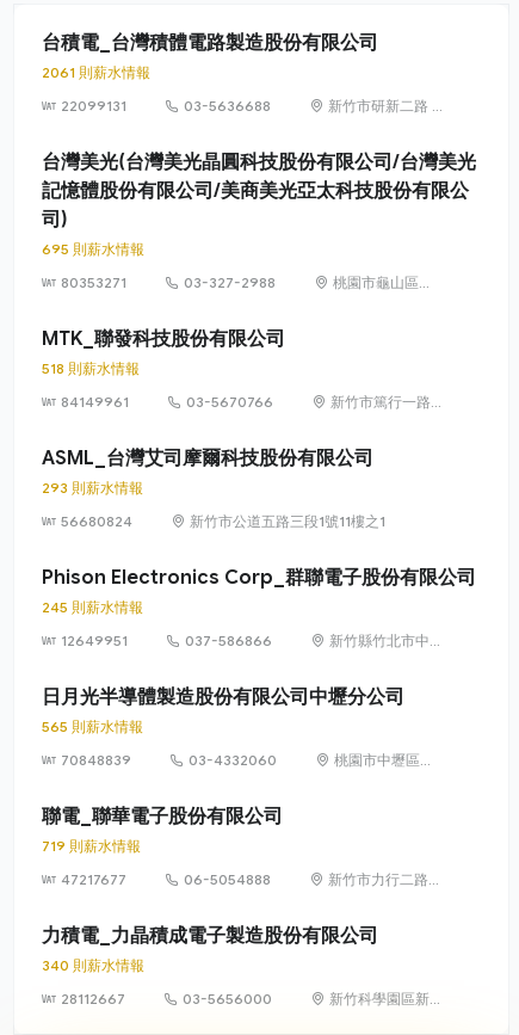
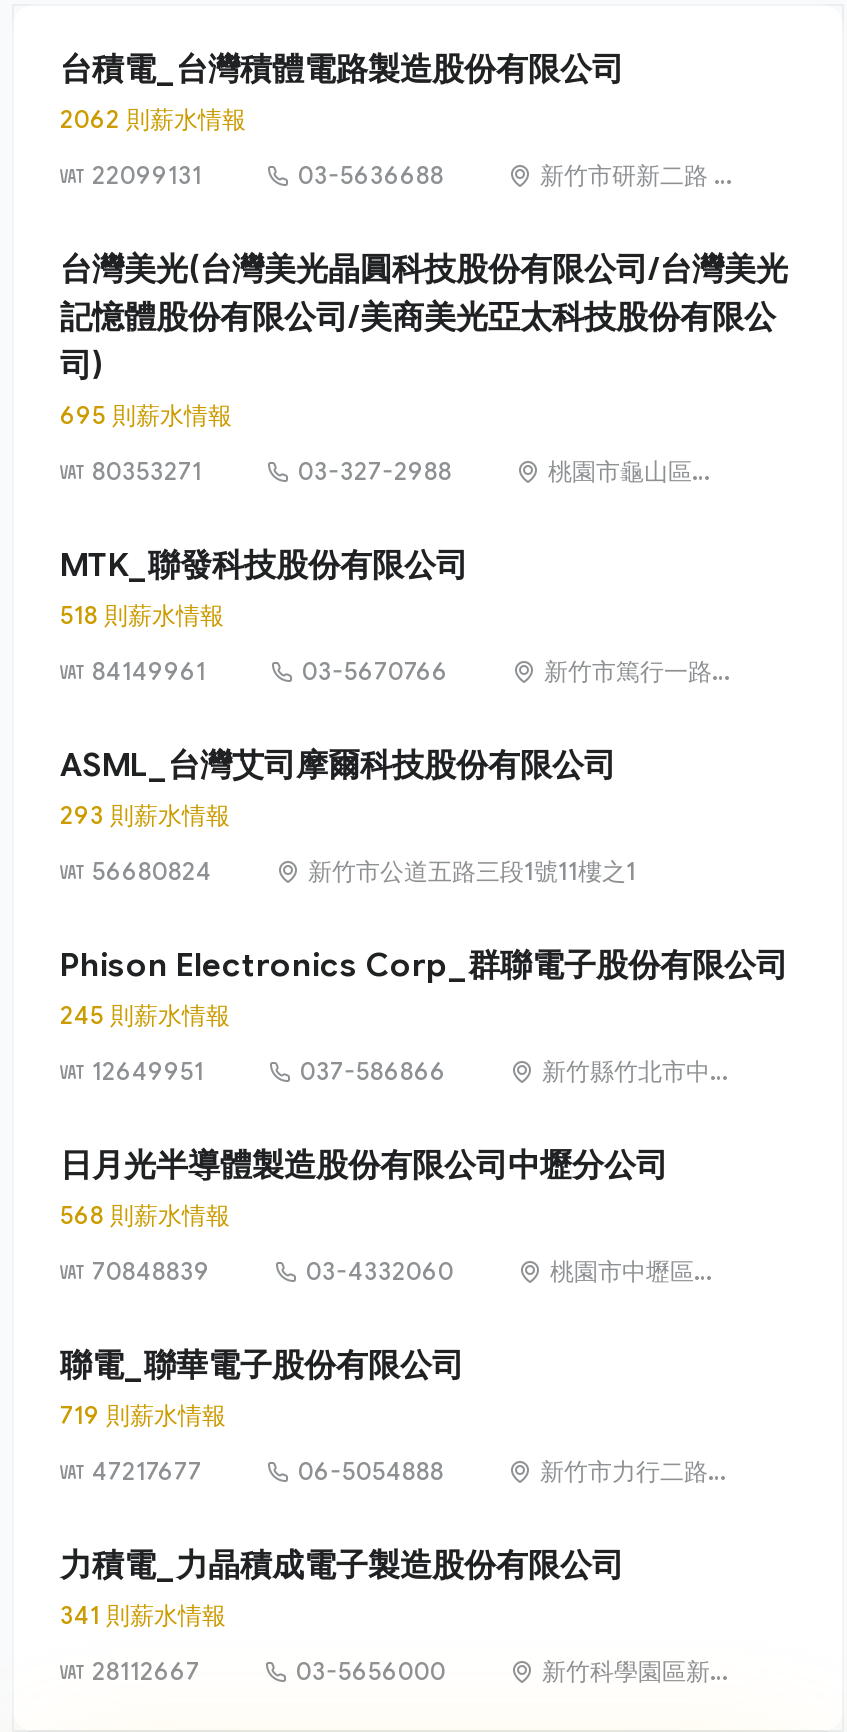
[42,63,150,81] 2061 則薪水情報 -> [60,104,246,134] 2062 則薪水情報
[42,718,143,735] 565 則薪水情報 -> [60,1200,230,1230] 568 則薪水情報
[42,956,144,974] 340 則薪水情報 -> [60,1600,226,1630] 341 則薪水情報

